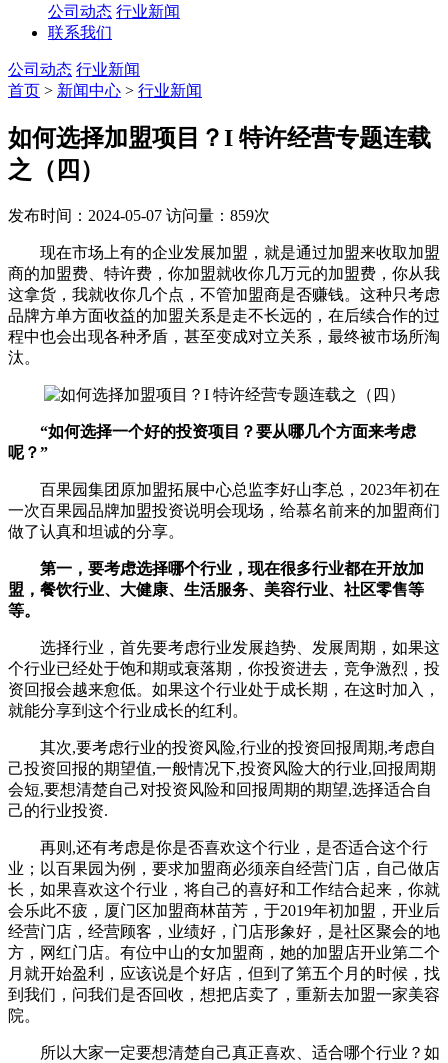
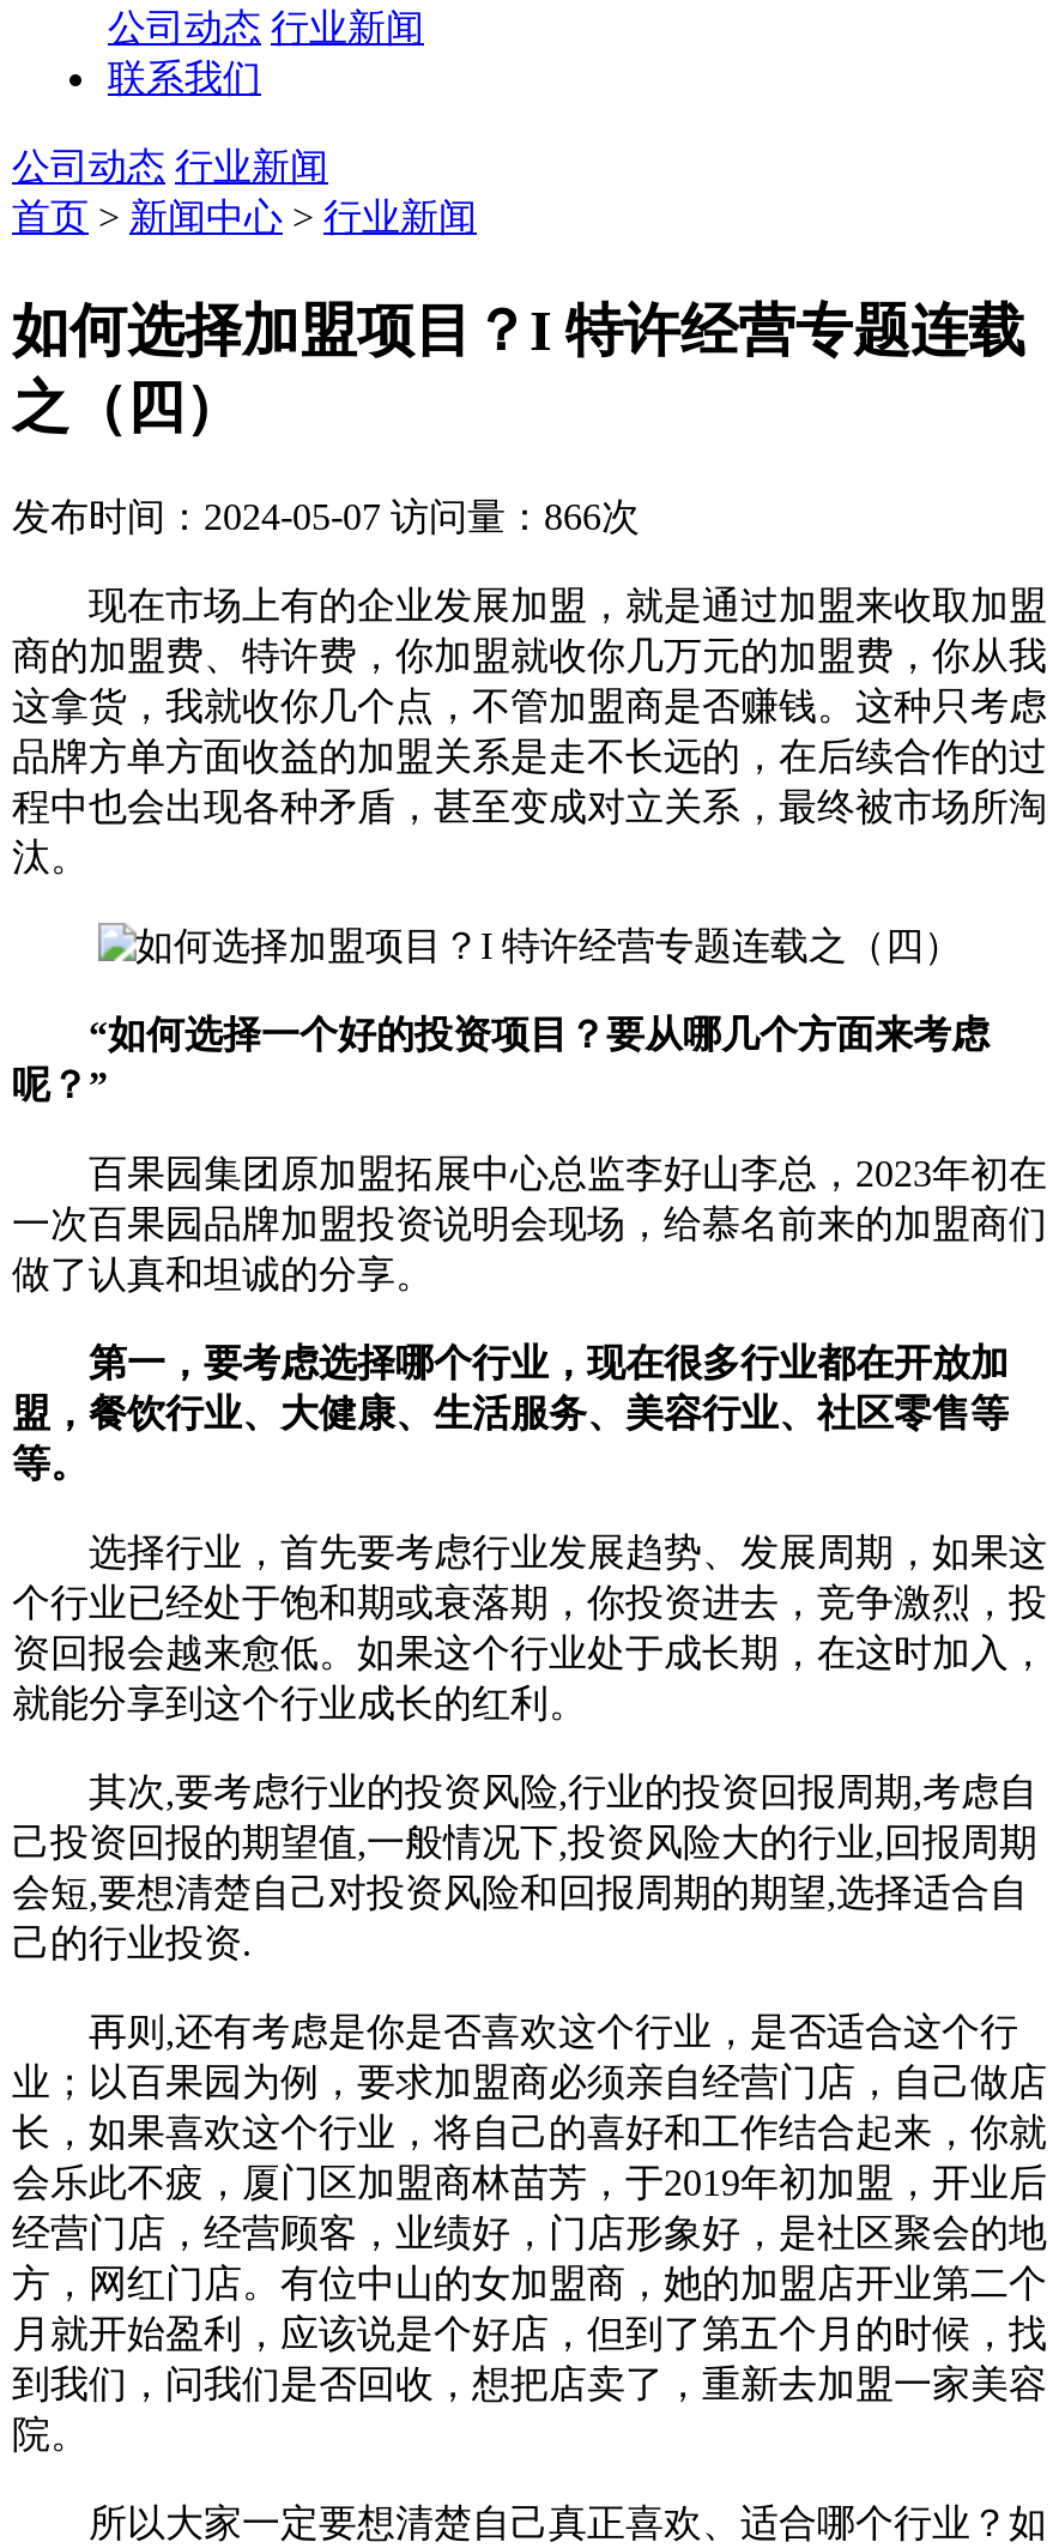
[8,207,270,224] 发布时间：2024-05-07 访问量：859次 -> [12,496,640,536] 发布时间：2024-05-07 访问量：866次

